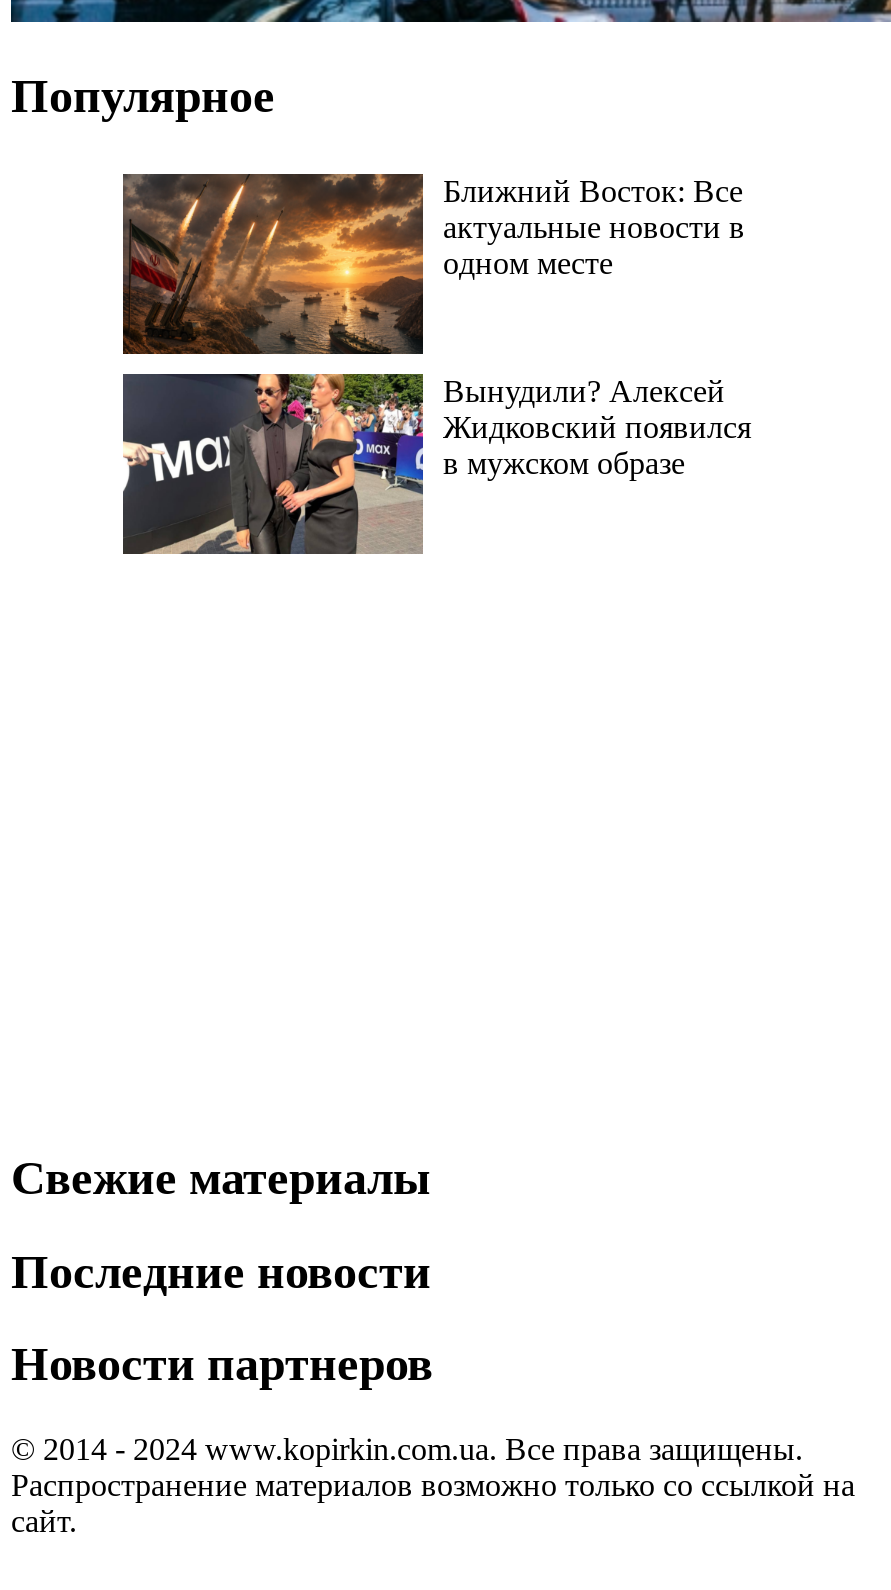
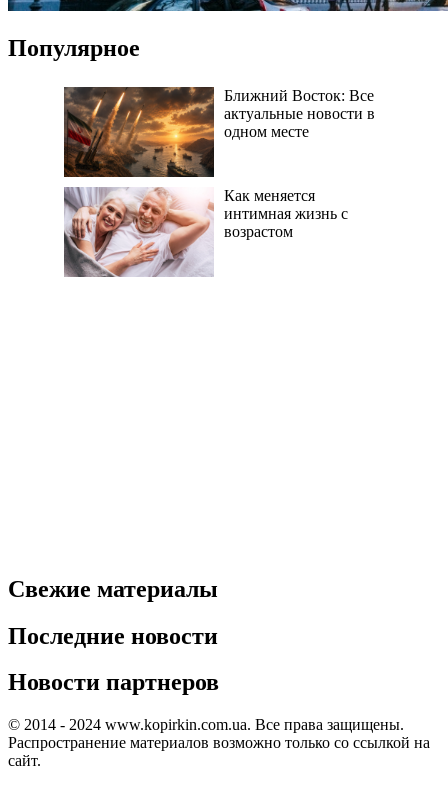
[121,372,751,556] [image] | Вынудили? Алексей | Жидковский появился | в мужском образе -> [63,187,348,278] [image] | Как меняется | интимная жизнь с | возрастом

